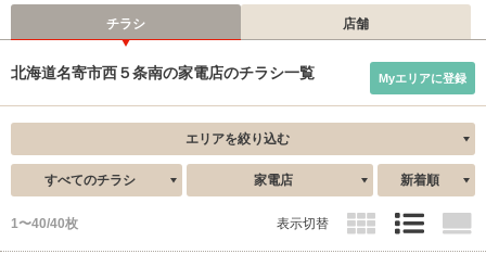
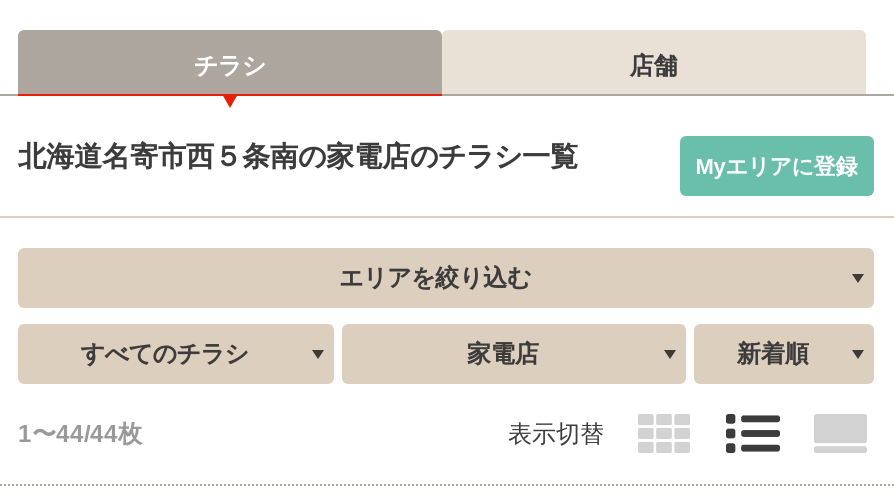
[11,216,78,231] 1〜40/40枚 -> [18,420,142,448] 1〜44/44枚

